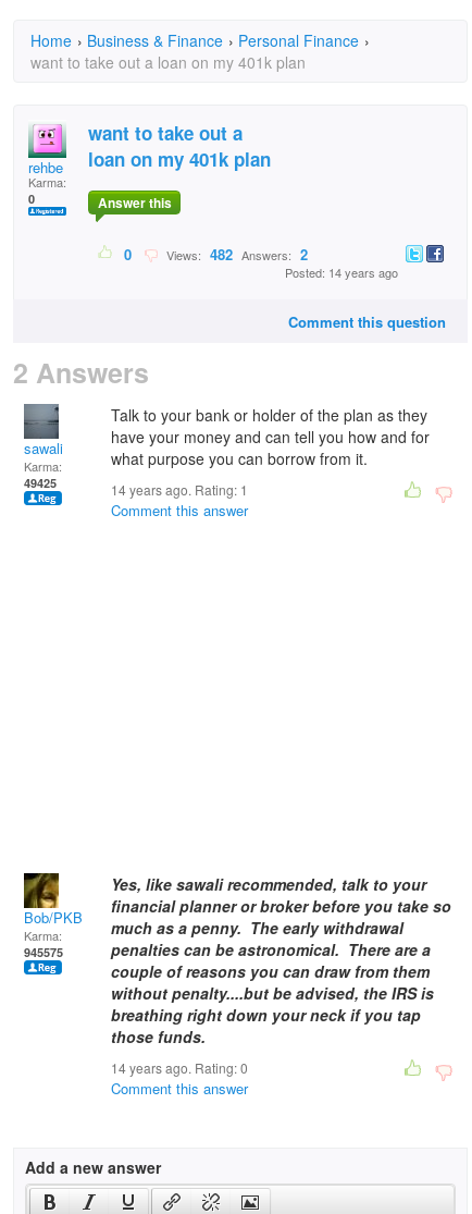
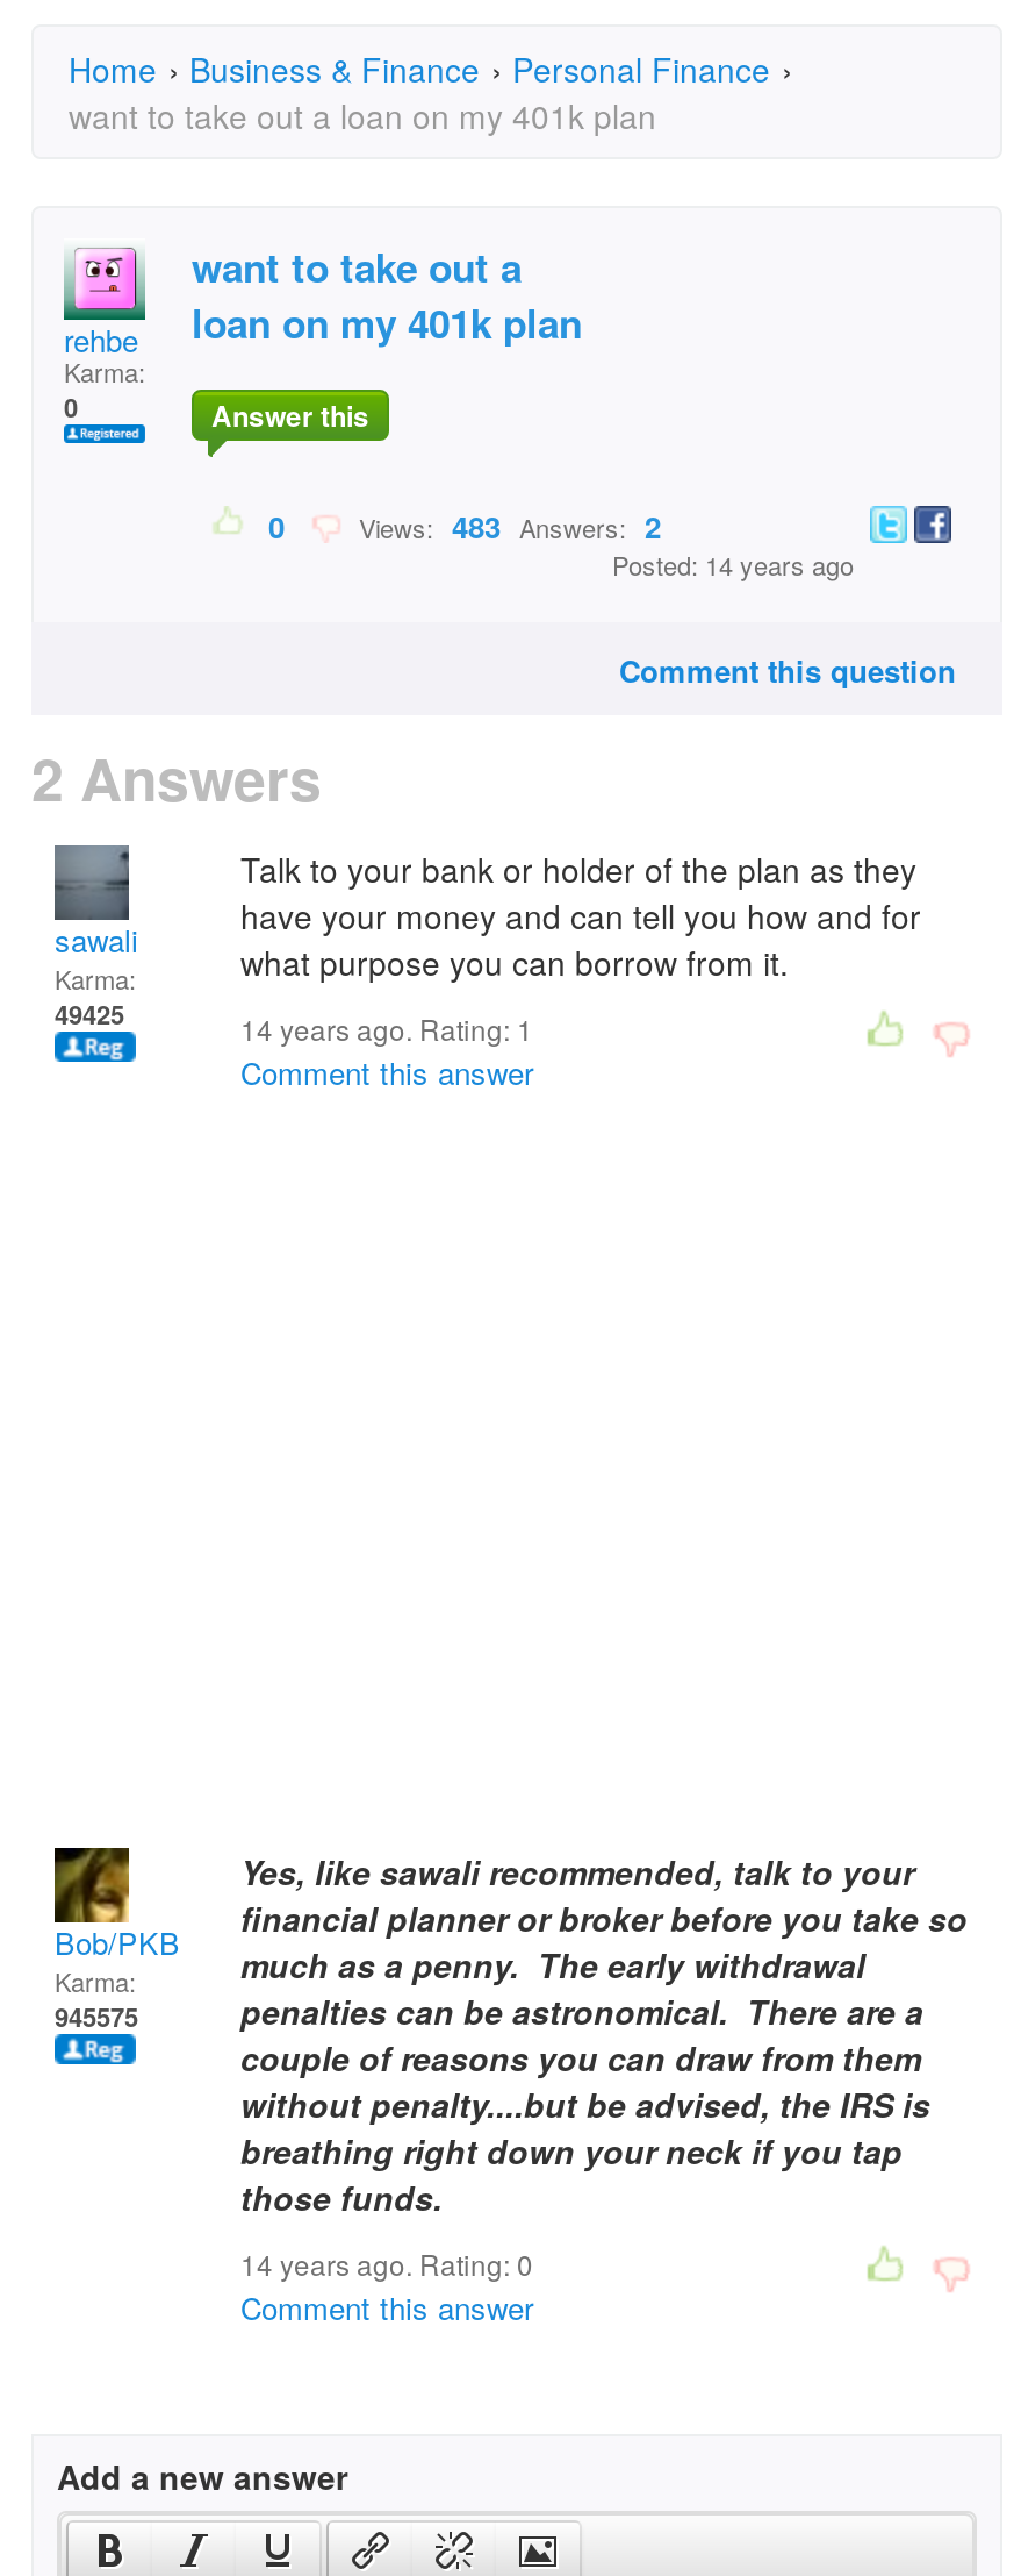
[160,244,308,265] Views: 482 Answers: 2 -> [345,504,661,548] Views: 483 Answers: 2

